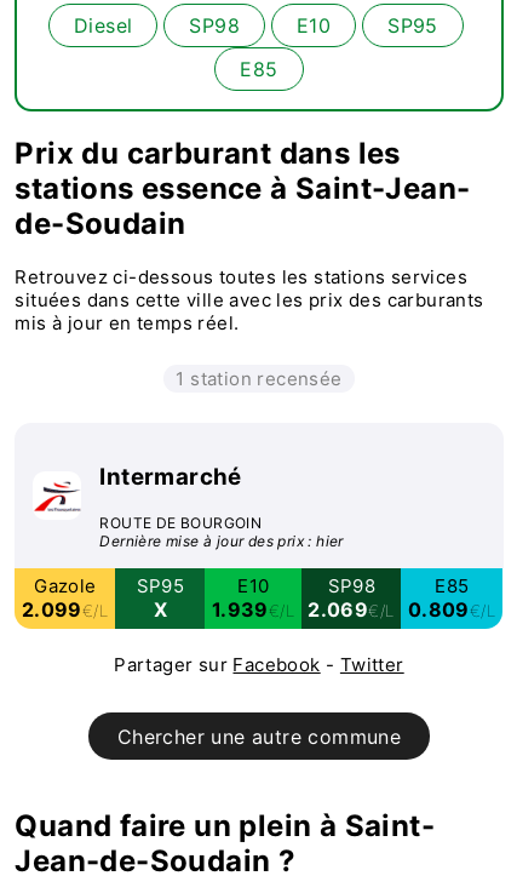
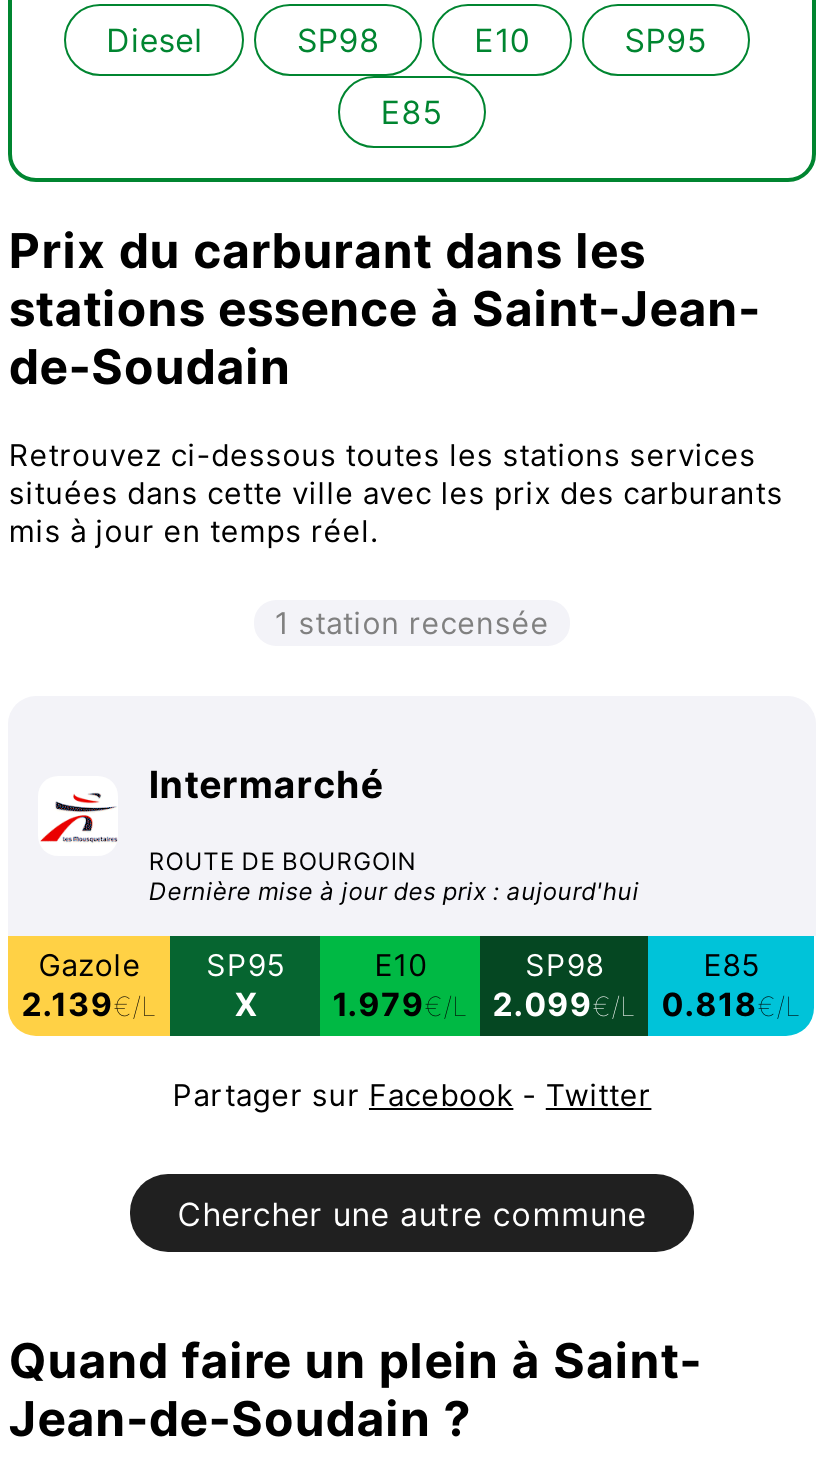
[100,532,344,550] Dernière mise à jour des prix : hier -> [149,876,639,906] Dernière mise à jour des prix : aujourd'hui
[22,597,109,622] 2.099€/L -> [22,984,158,1024] 2.139€/L
[212,597,295,622] 1.939€/L -> [333,984,469,1024] 1.979€/L
[308,597,395,622] 2.069€/L -> [493,984,637,1024] 2.099€/L
[408,597,496,622] 0.809€/L -> [662,984,802,1024] 0.818€/L

